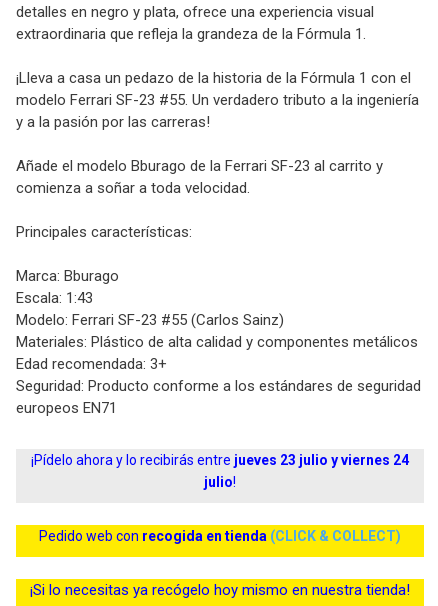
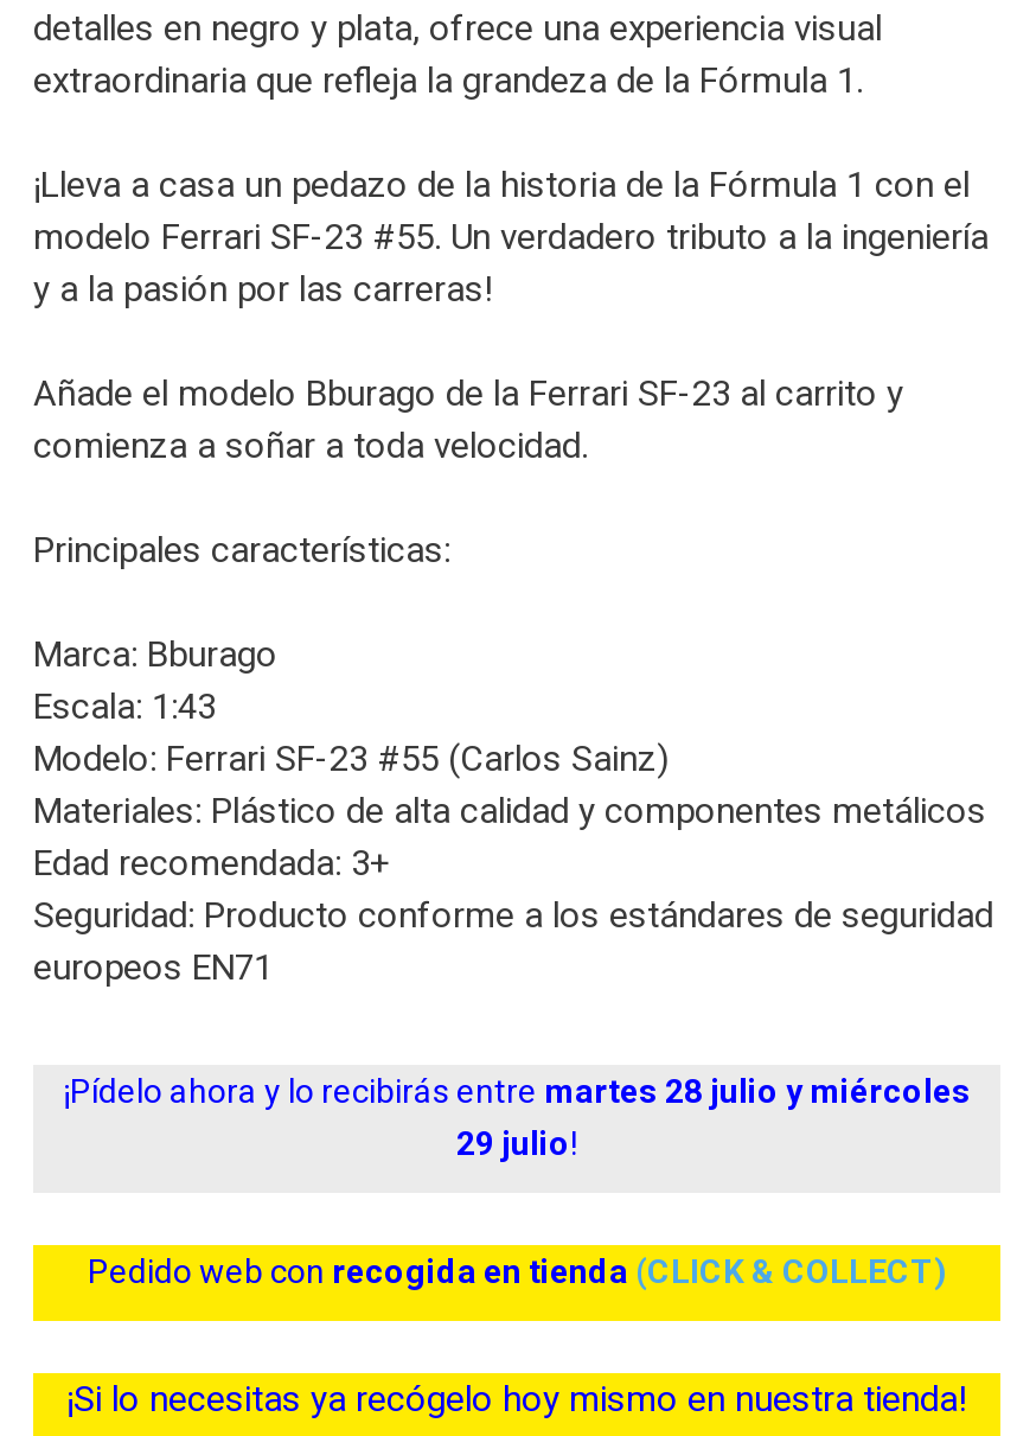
[31,452,409,490] ¡Pídelo ahora y lo recibirás entre jueves 23 julio y viernes 24 | julio! -> [63,1072,971,1162] ¡Pídelo ahora y lo recibirás entre martes 28 julio y miércoles | 29 julio!

